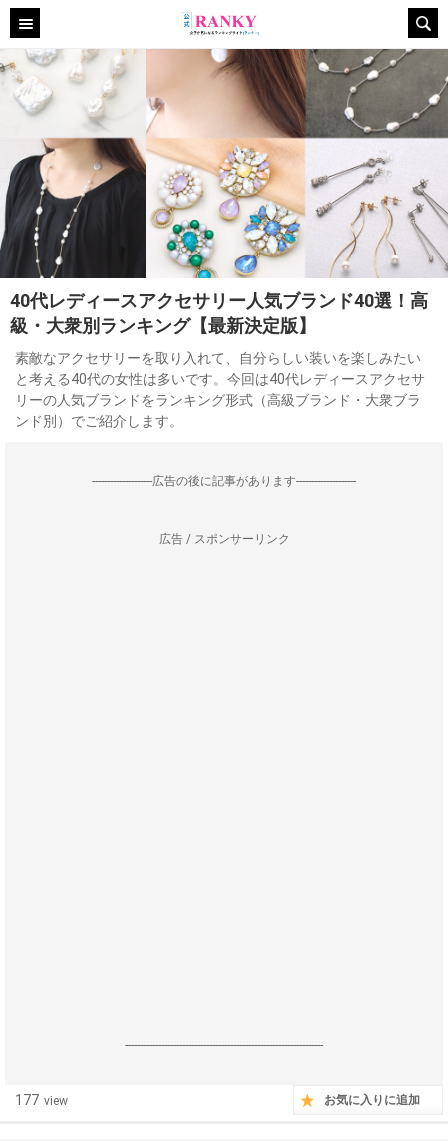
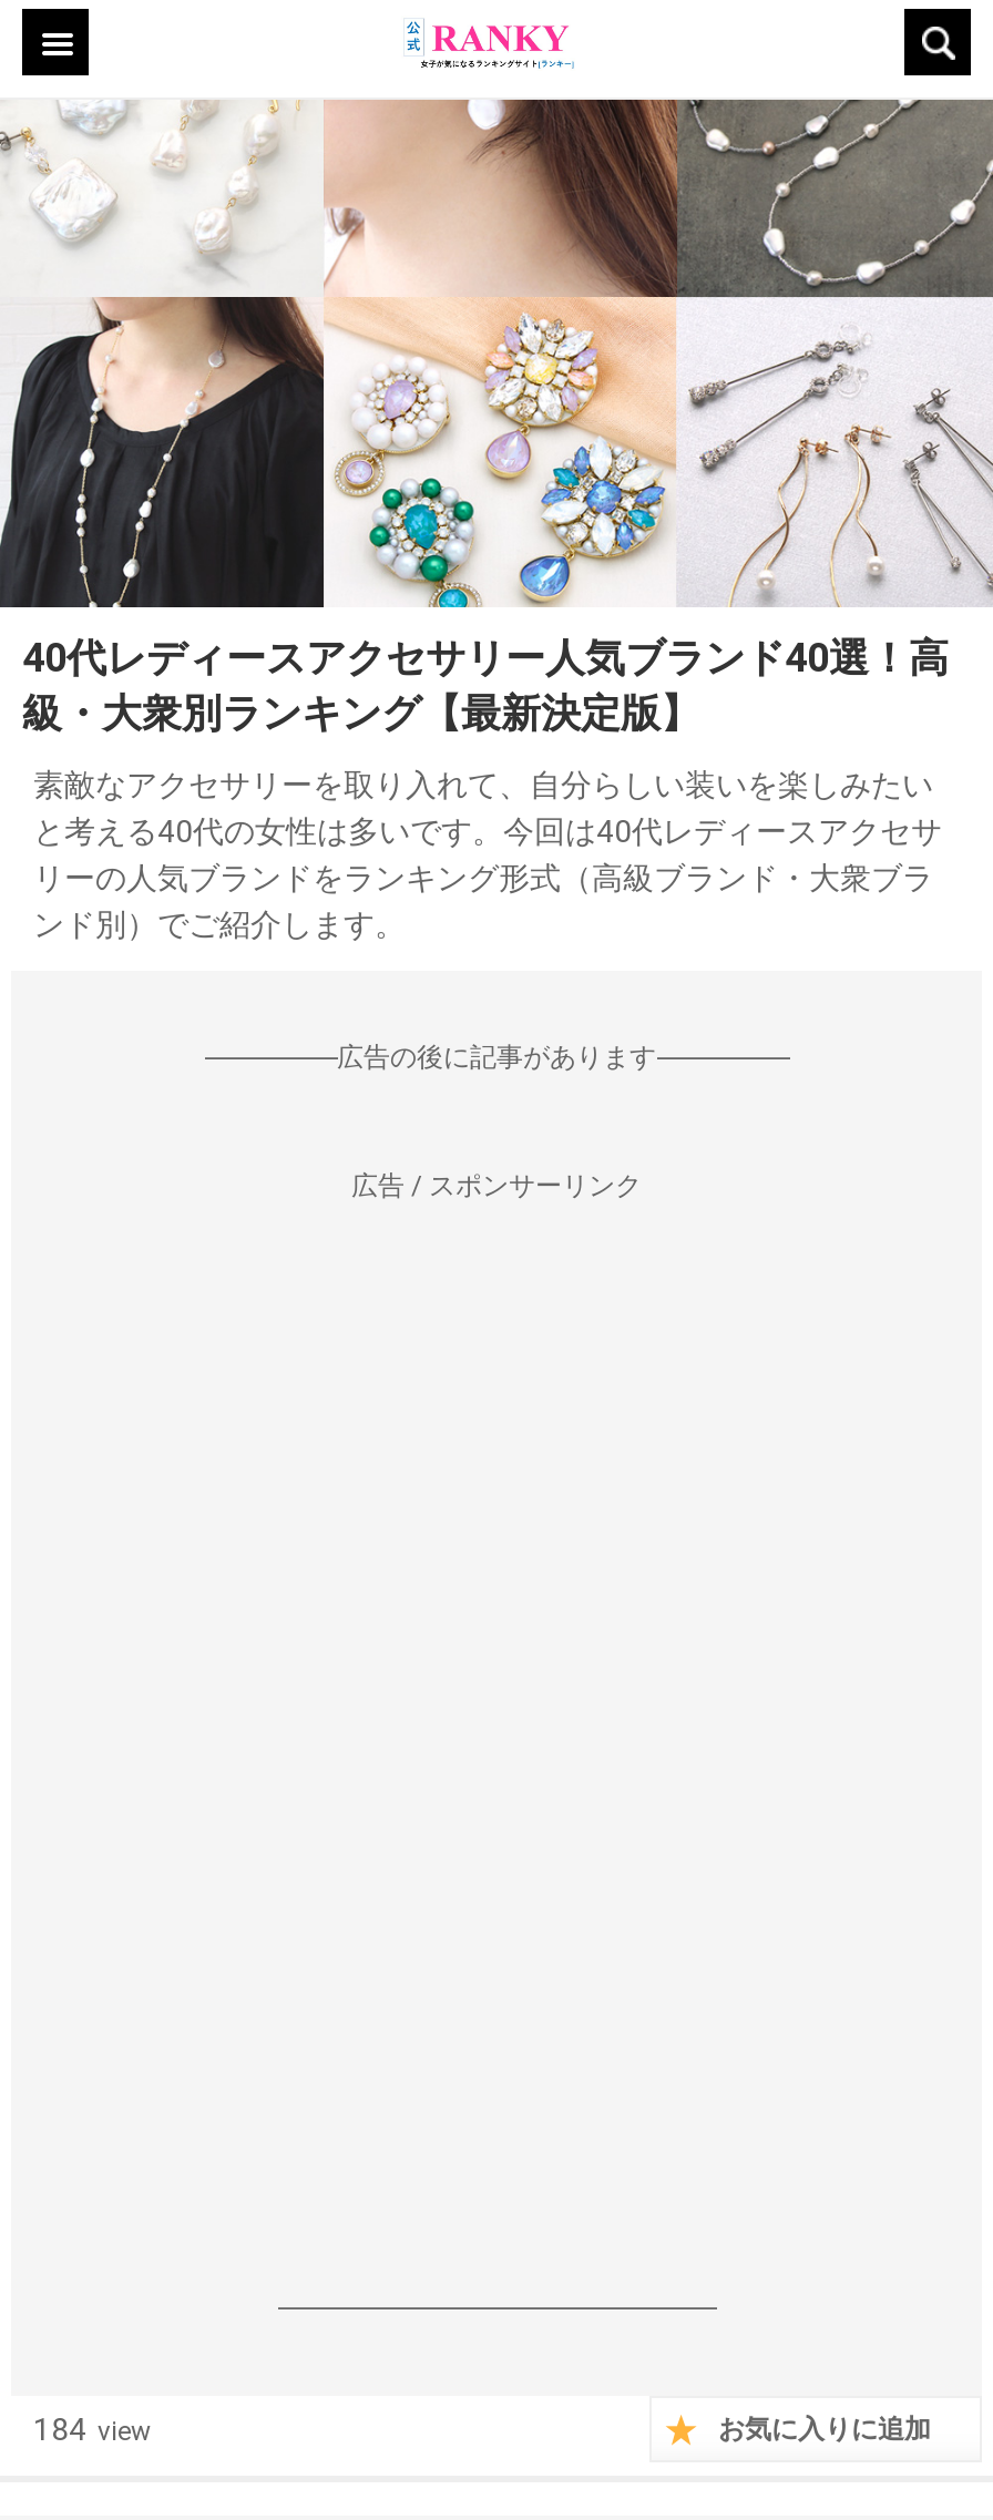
[15,1092,68,1108] 177 view -> [33,2411,151,2447] 184 view

